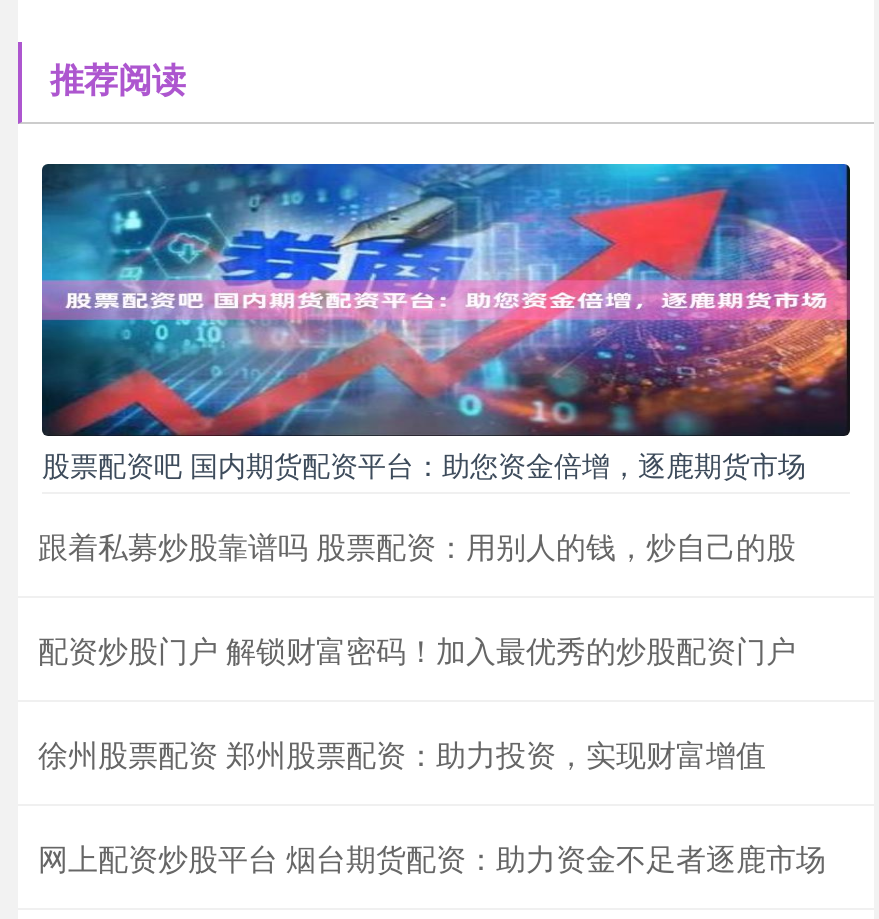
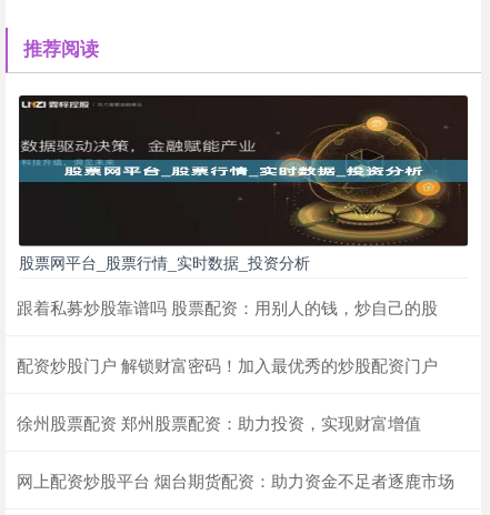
[40,162,852,483] [image] | 股票配资吧 国内期货配资平台：助您资金倍增，逐鹿期货市场 -> [18,94,469,273] [image] | 股票网平台_股票行情_实时数据_投资分析

